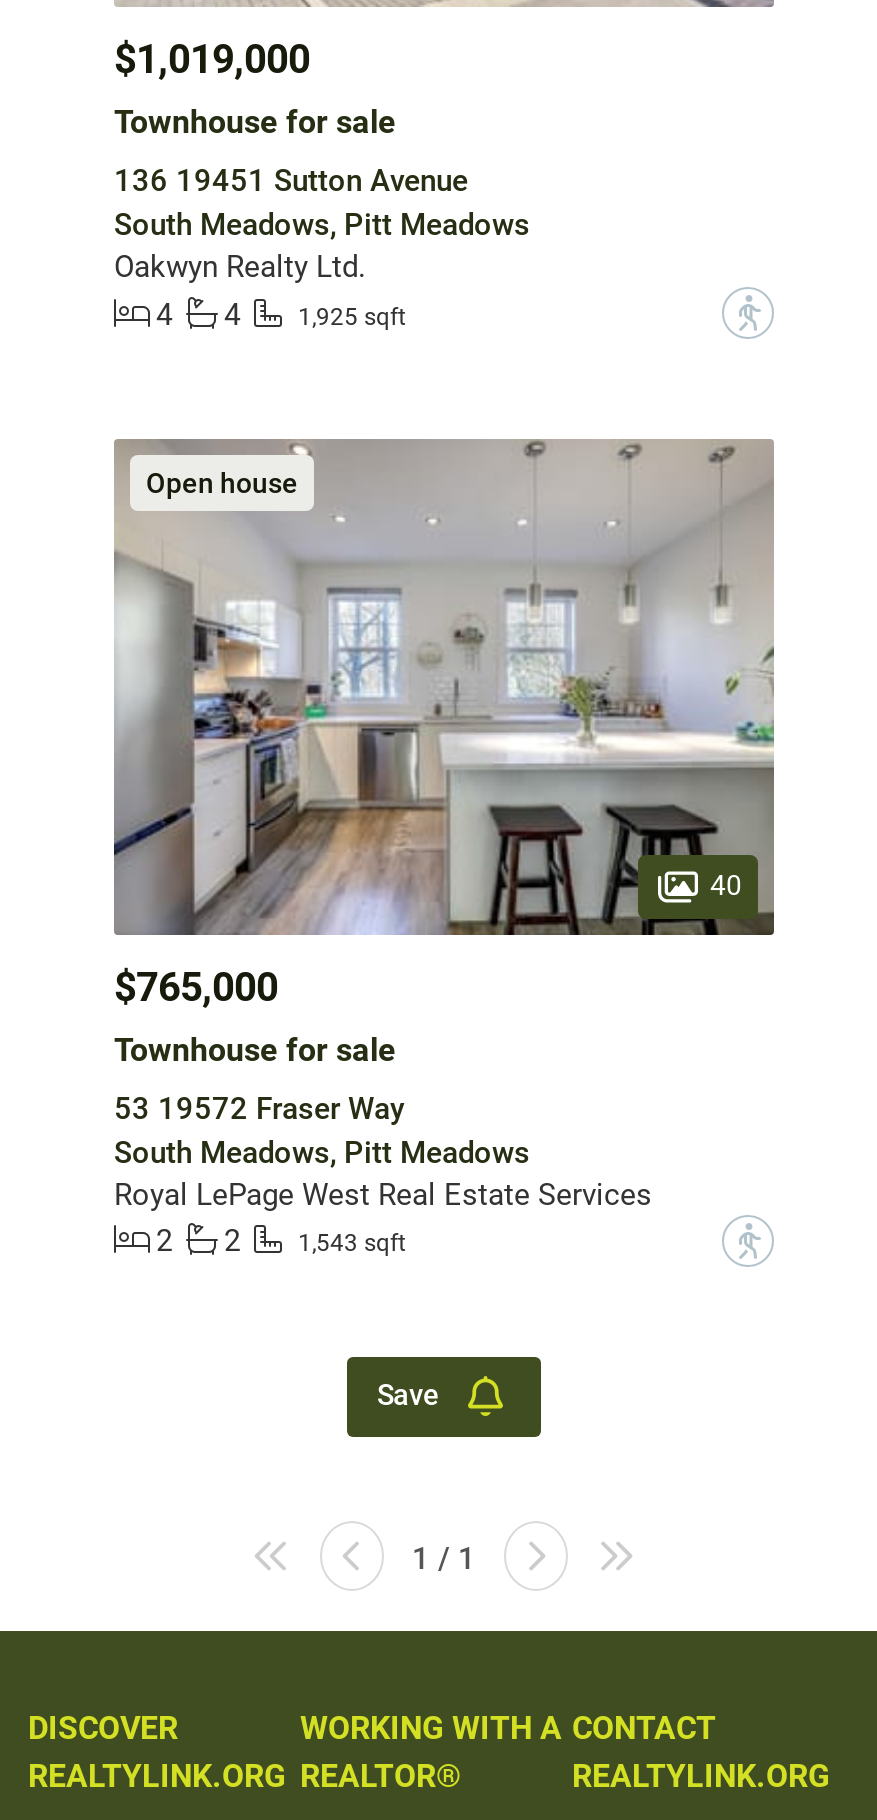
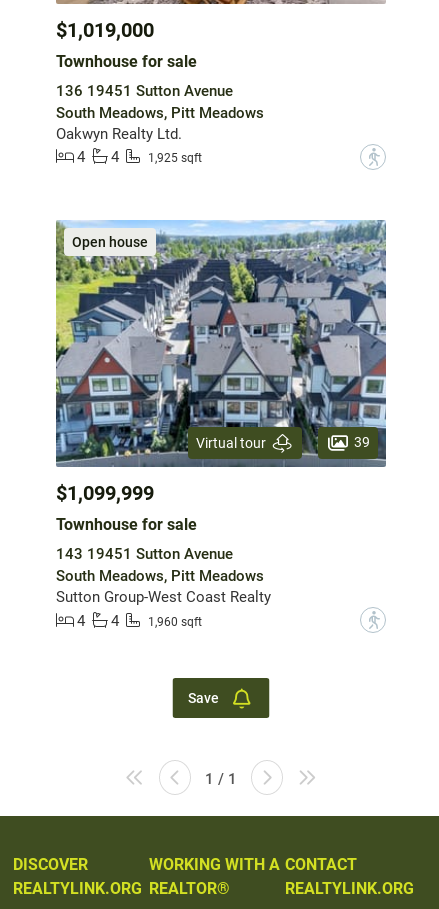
[114,438,776,938] [image] | 40 -> [55,220,387,468] [image] | Virtual tour | 39
[114,963,278,1011] $765,000 -> [56,481,154,505] $1,099,999
[114,1091,404,1127] 53 19572 Fraser Way -> [56,545,233,563] 143 19451 Sutton Avenue
[114,1177,652,1260] Royal LePage West Real Estate Services | 2 | 2 | 1,543 sqft -> [56,588,271,630] Sutton Group-West Coast Realty | 4 | 4 | 1,960 sqft

